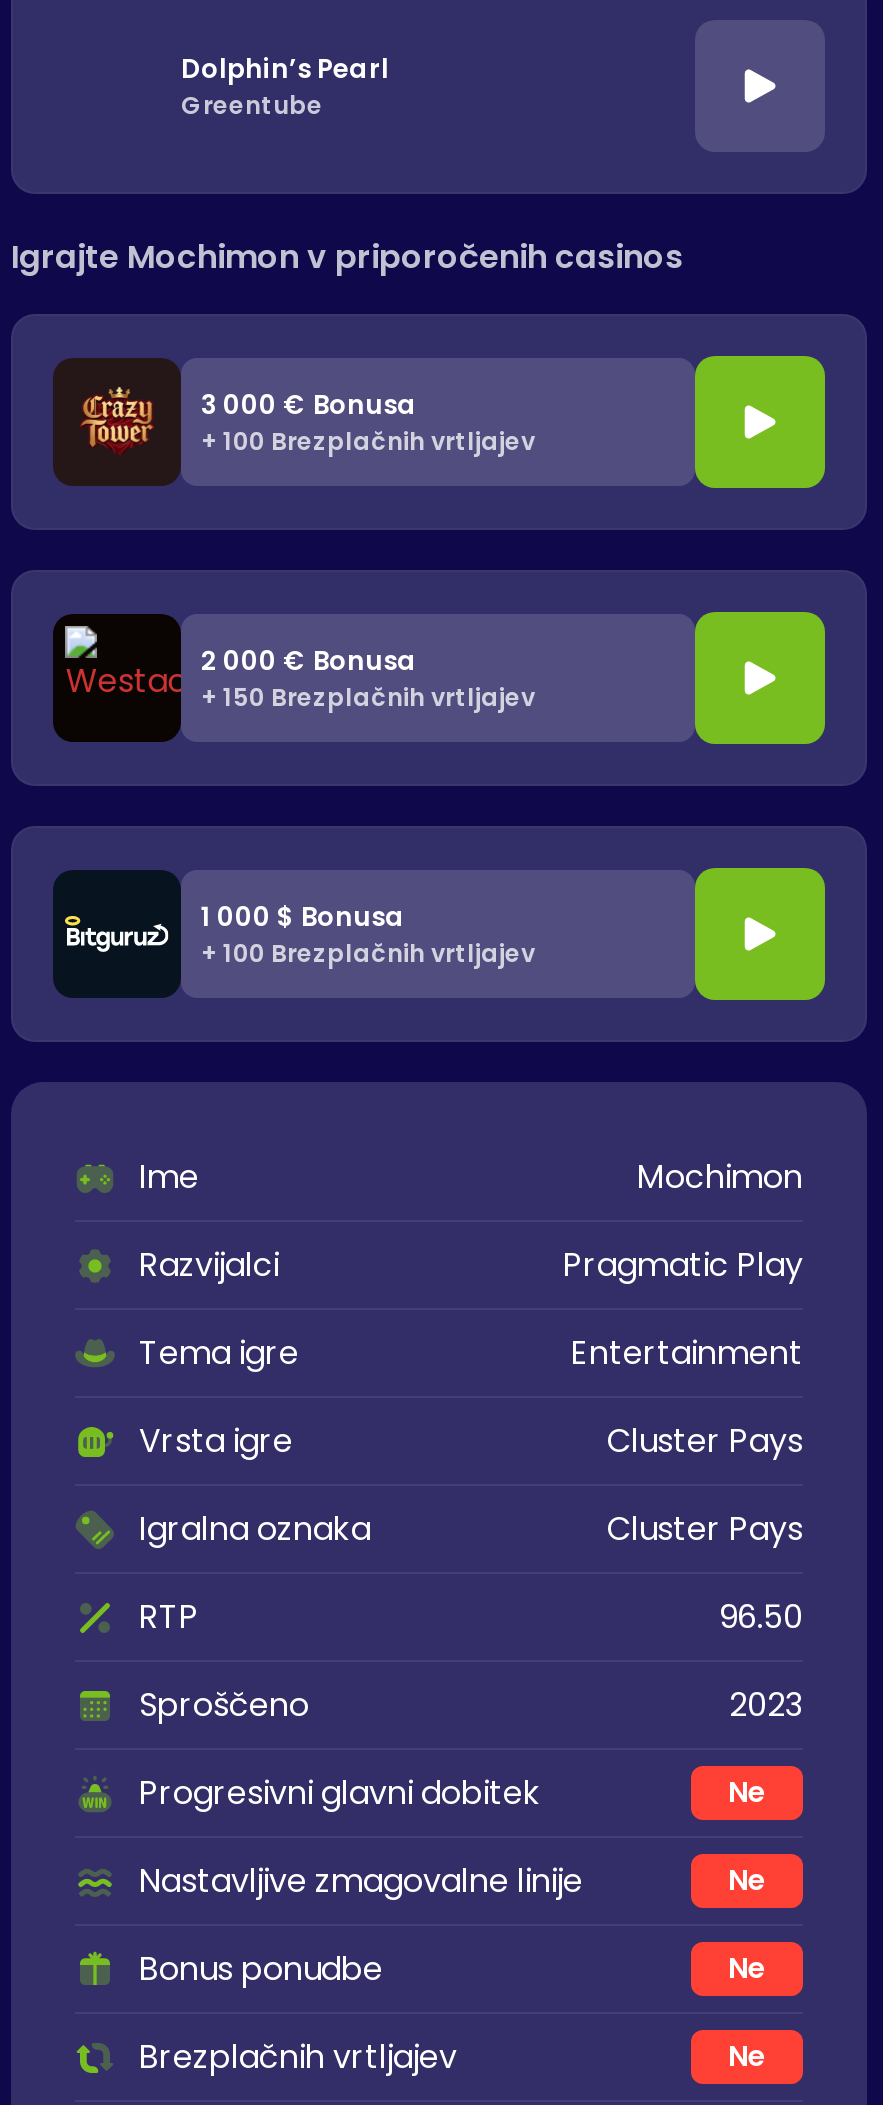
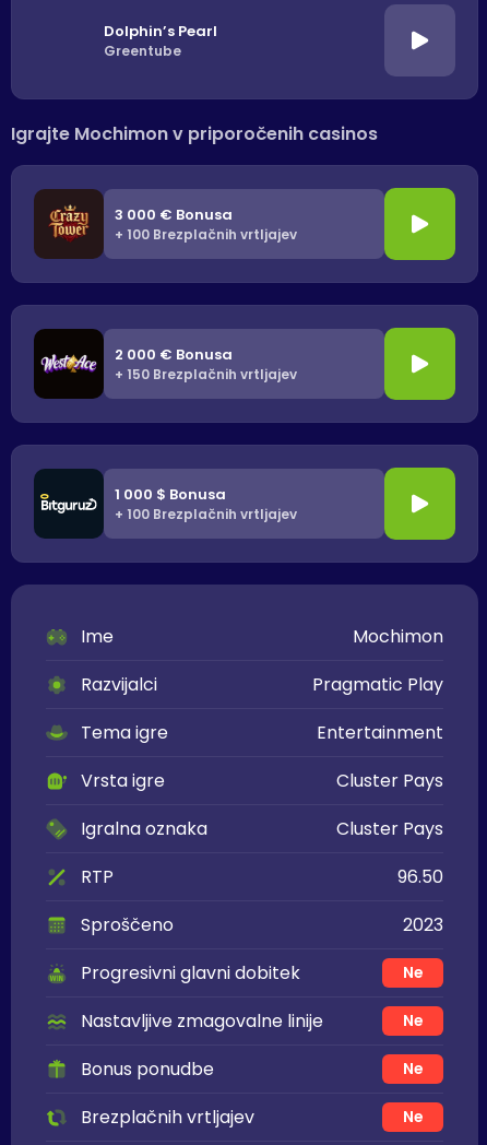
[63,624,181,694] [image] -> [40,335,104,374] [image]

